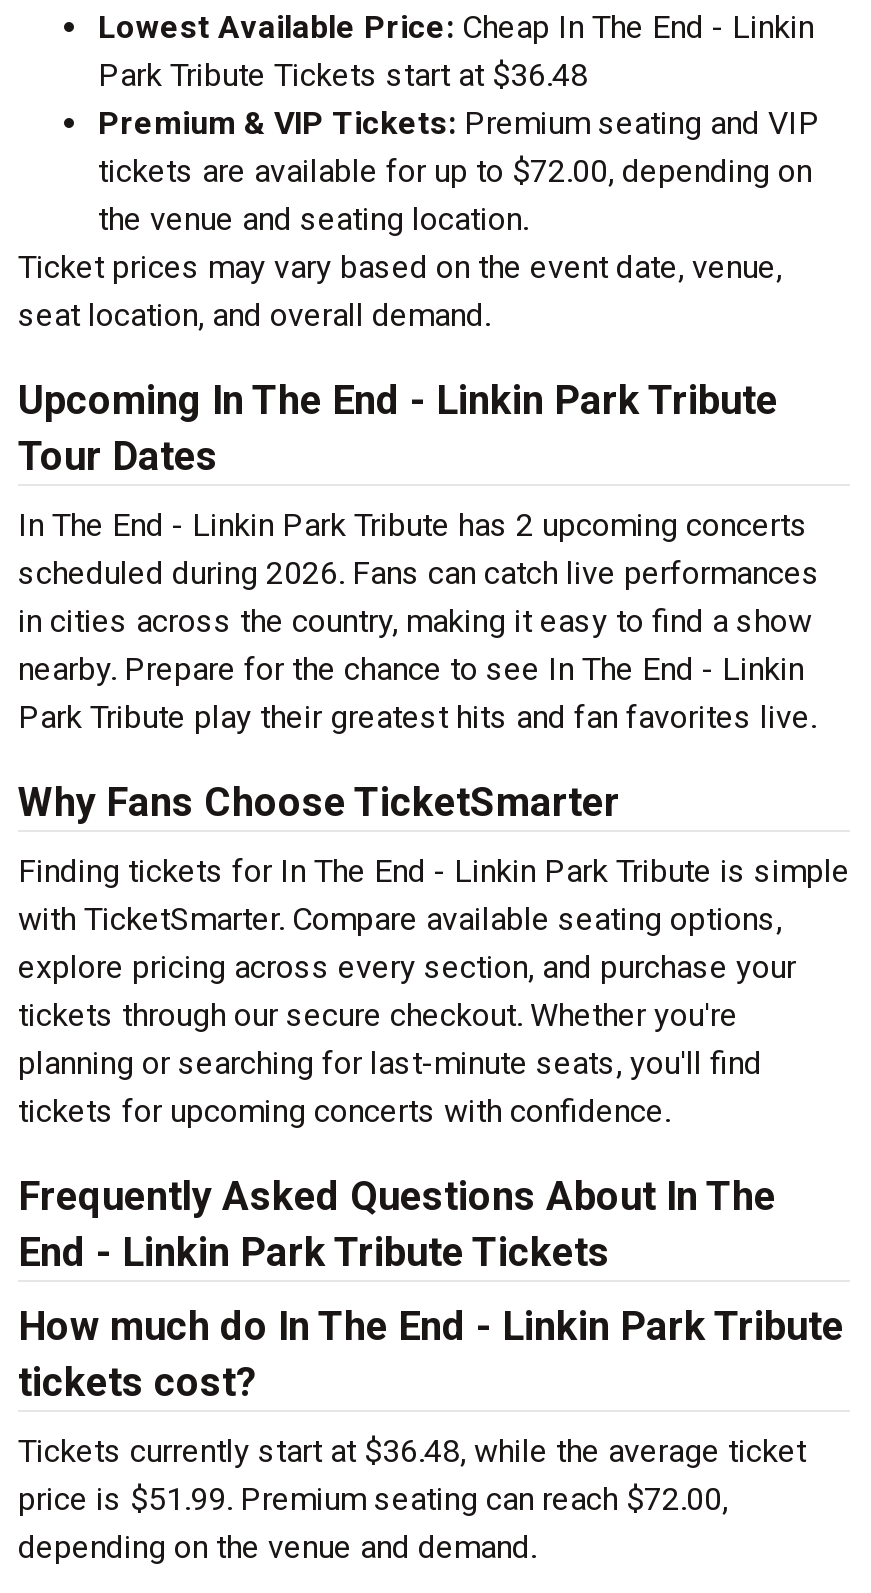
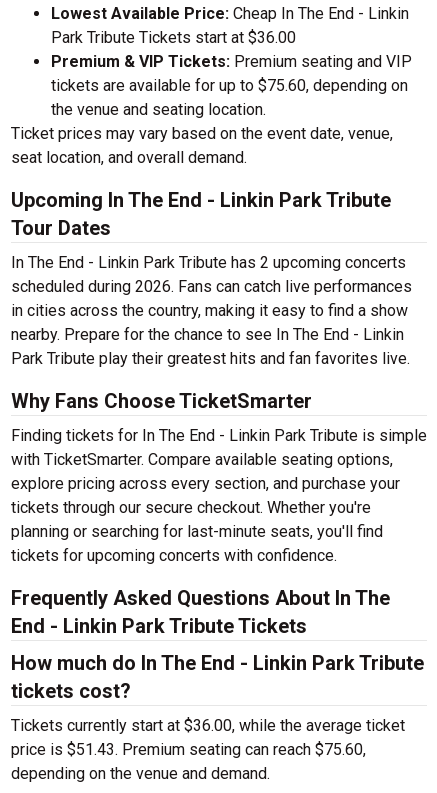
[98,56,588,94] Park Tribute Tickets start at $36.48 -> [51,28,296,47] Park Tribute Tickets start at $36.00
[98,152,812,190] tickets are available for up to $72.00, depending on -> [51,76,408,95] tickets are available for up to $75.60, depending on
[18,1432,806,1470] Tickets currently start at $36.48, while the average ticket -> [11,716,405,735] Tickets currently start at $36.00, while the average ticket
[18,1480,728,1518] price is $51.99. Premium seating can reach $72.00, -> [11,740,366,759] price is $51.43. Premium seating can reach $75.60,

